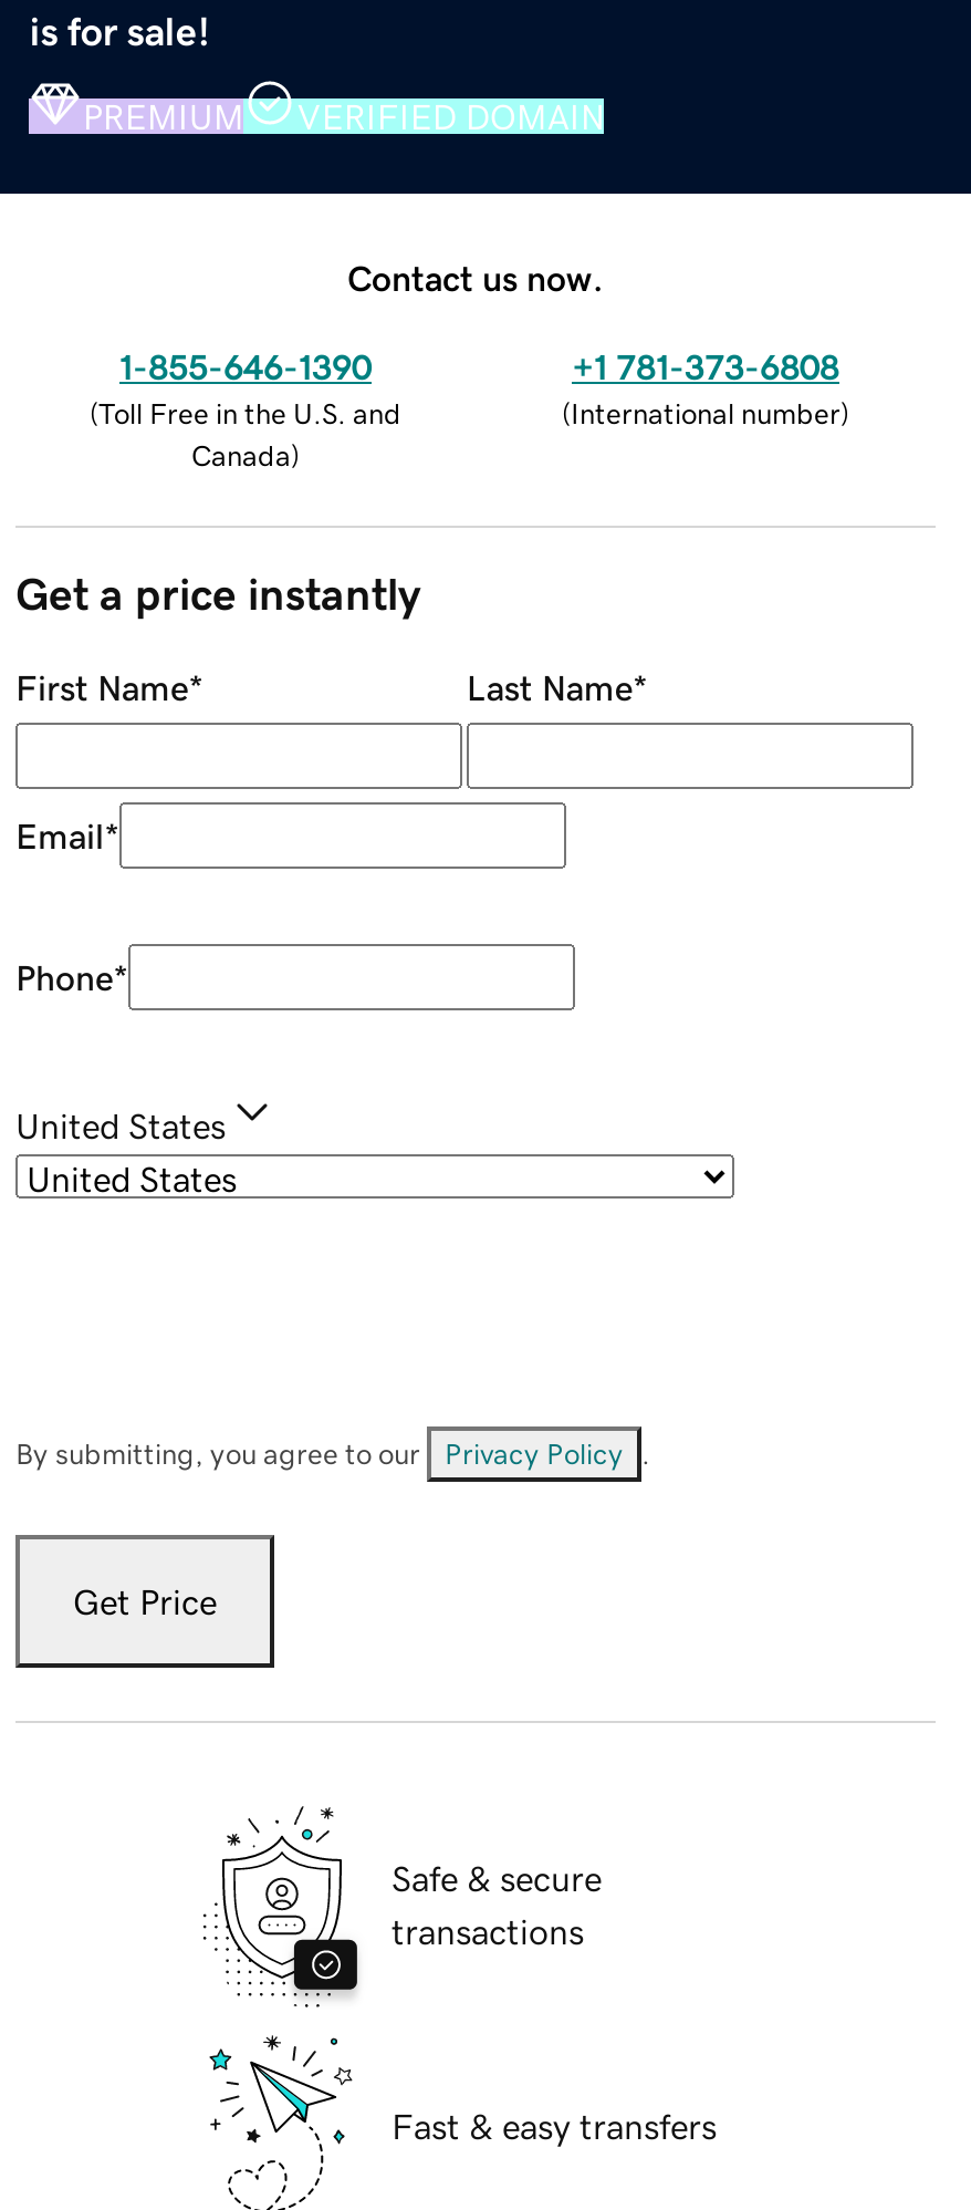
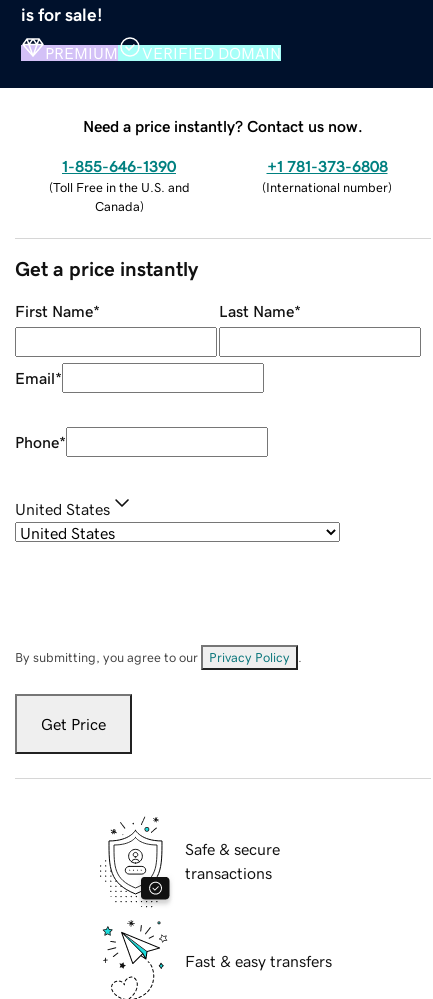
[347,259,604,295] Contact us now. -> [83,118,363,134] Need a price instantly? Contact us now.

